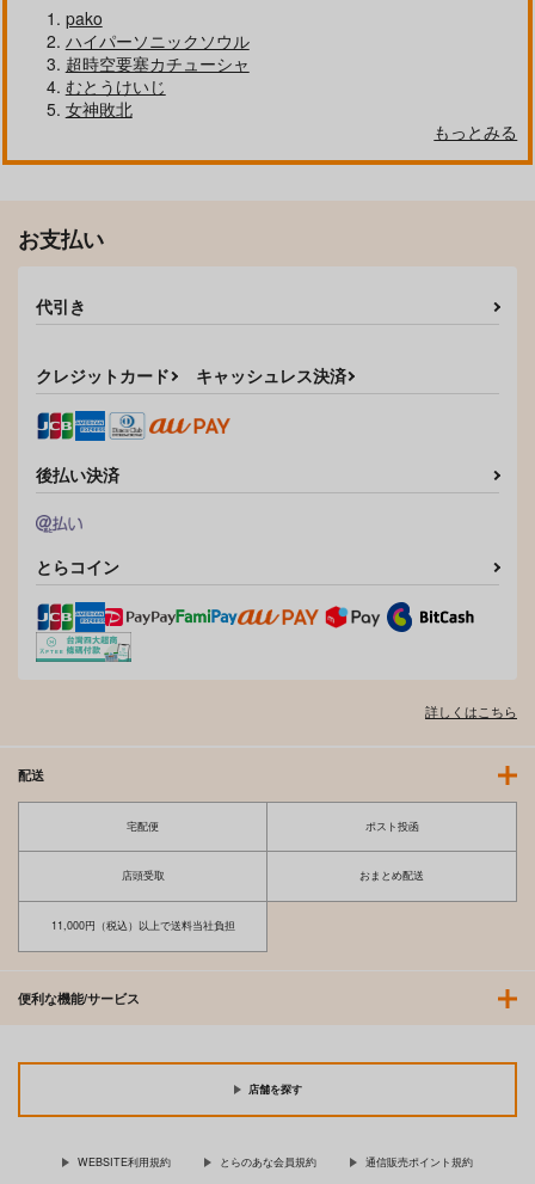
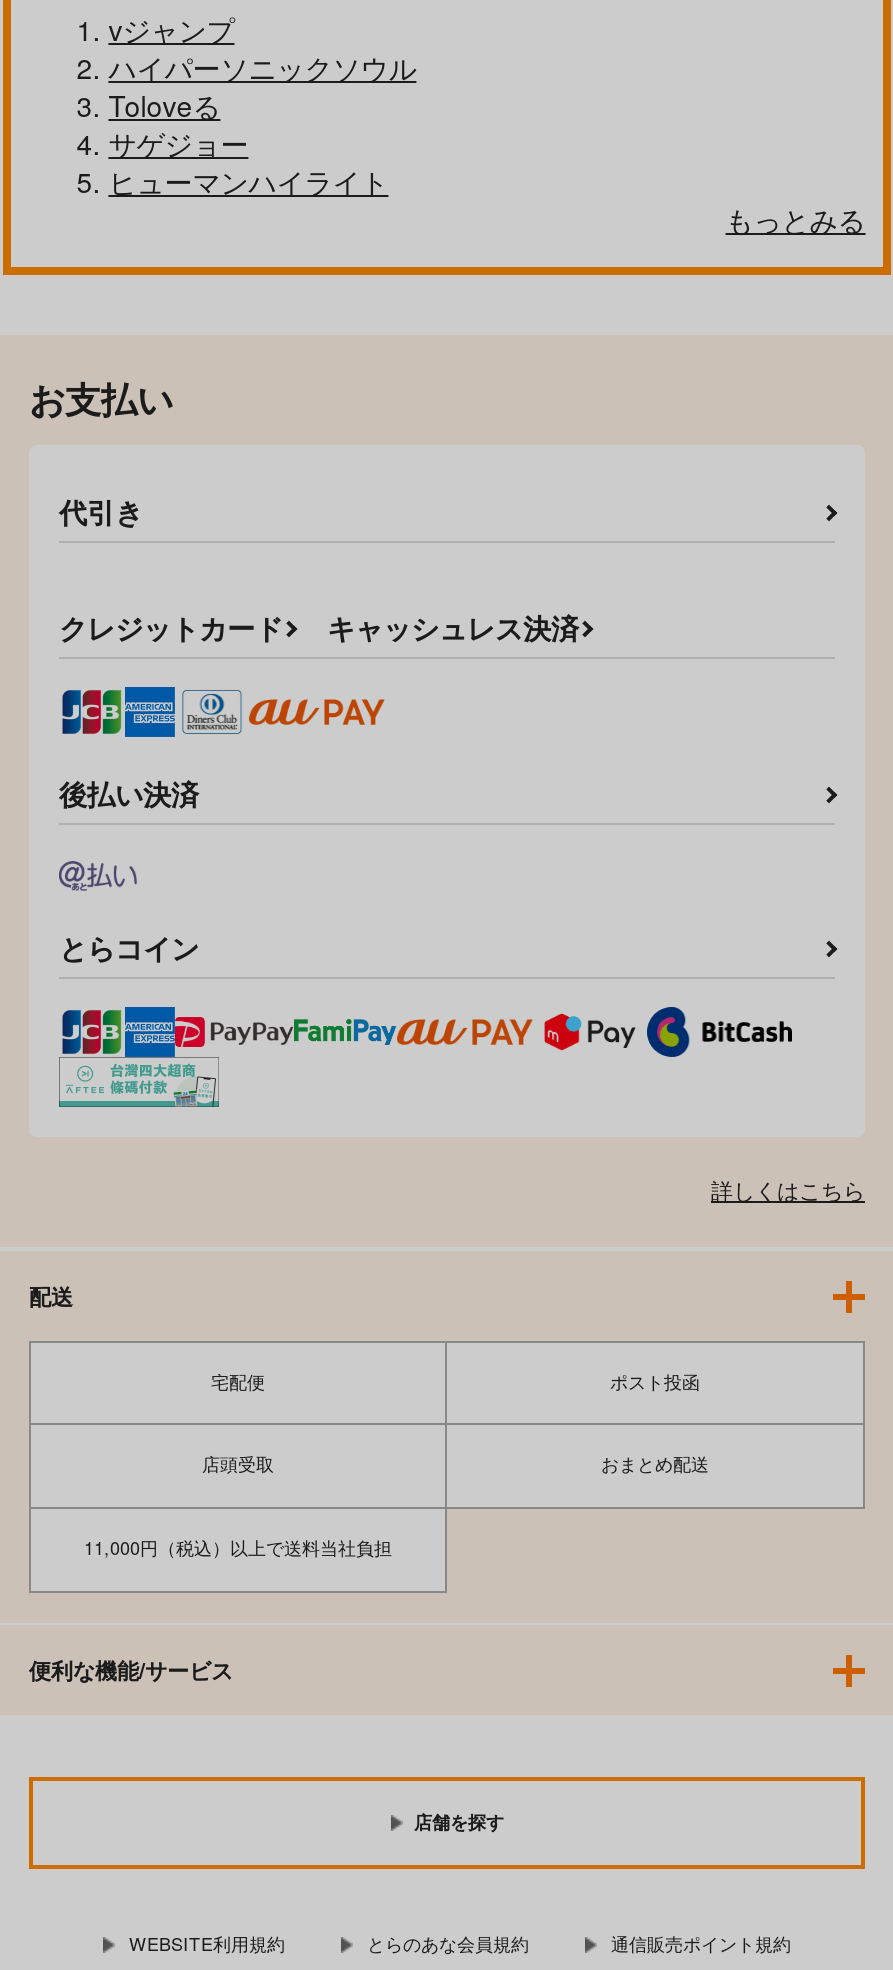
[65,6,102,30] pako -> [108,10,234,50] vジャンプ
[65,52,249,121] 超時空要塞カチューシャ | むとうけいじ | 女神敗北 -> [108,86,388,202] Toloveる | サゲジョー | ヒューマンハイライト

